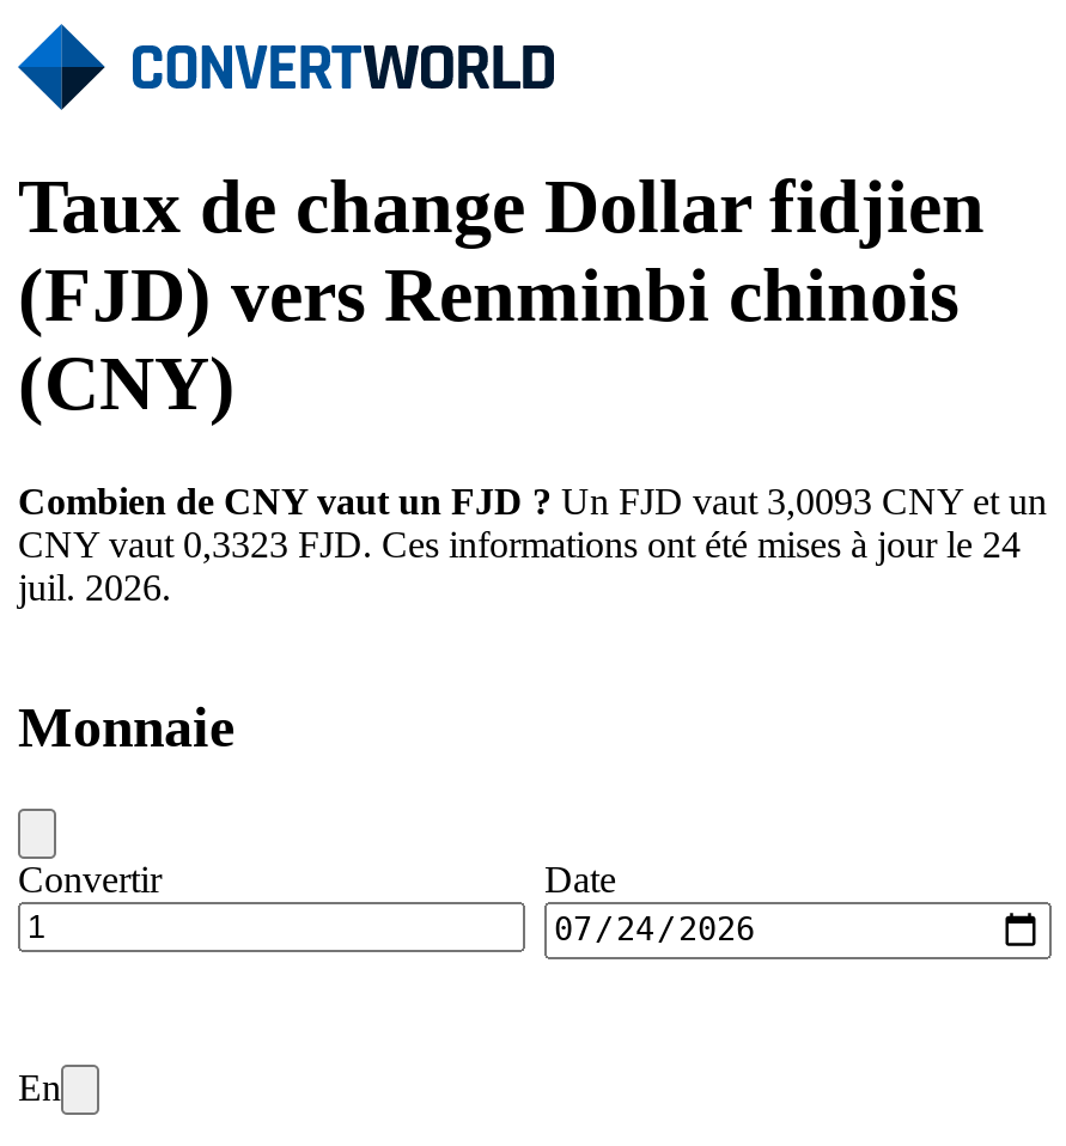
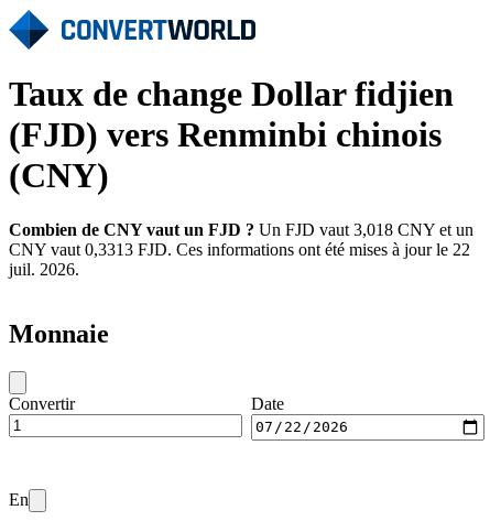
[18,481,1047,521] Combien de CNY vaut un FJD ? Un FJD vaut 3,0093 CNY et un -> [9,220,473,239] Combien de CNY vaut un FJD ? Un FJD vaut 3,018 CNY et un
[18,524,1021,564] CNY vaut 0,3323 FJD. Ces informations ont été mises à jour le 24 -> [9,240,470,259] CNY vaut 0,3313 FJD. Ces informations ont été mises à jour le 22

